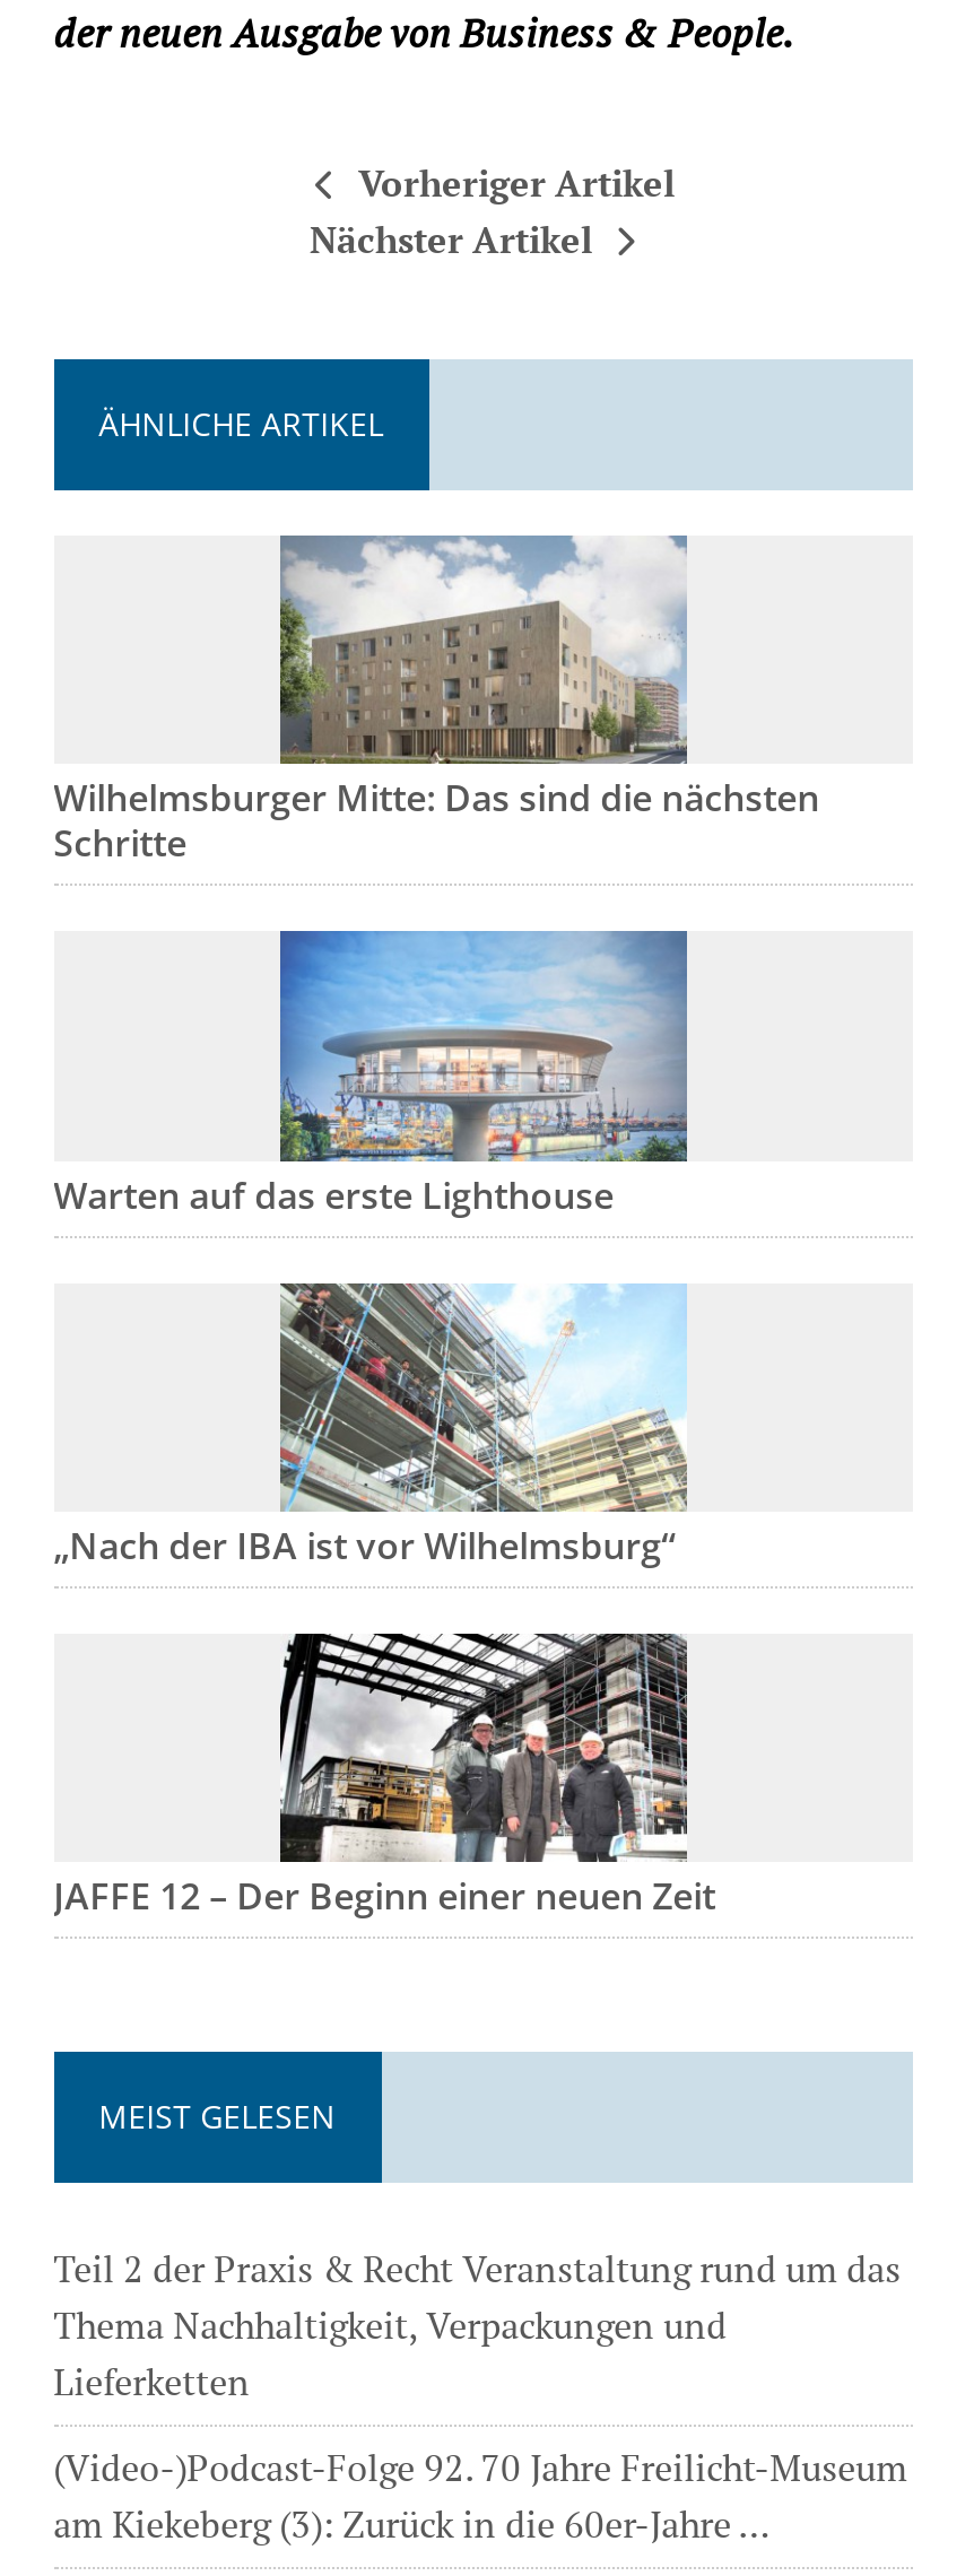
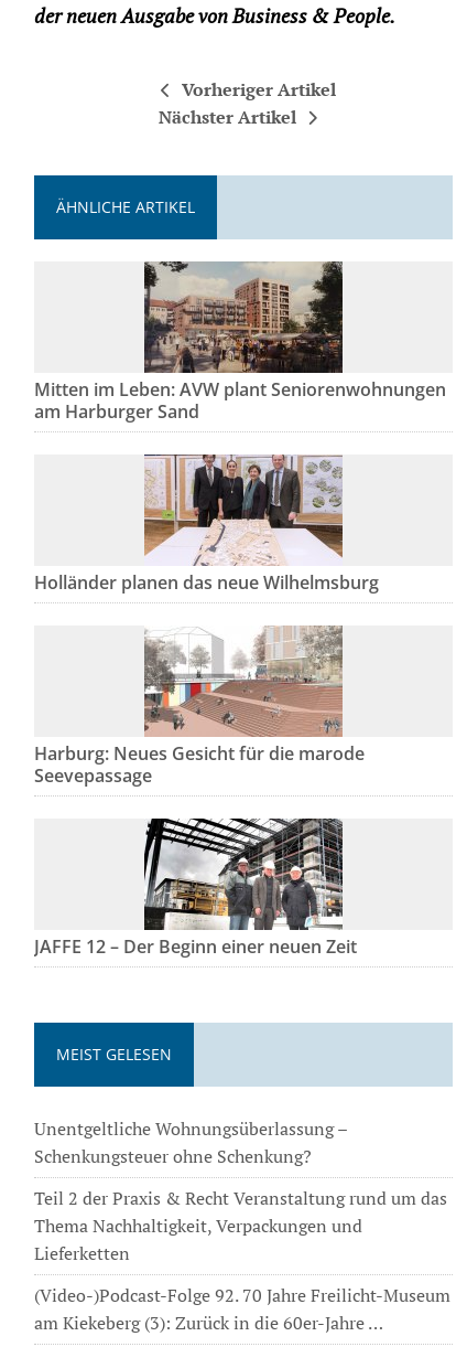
[53,536,819,869] [image] | Wilhelmsburger Mitte: Das sind die nächsten | Schritte -> [34,260,446,424] [image] | Mitten im Leben: AVW plant Seniorenwohnungen | am Harburger Sand
[53,929,687,1220] [image] | Warten auf das erste Lighthouse -> [34,453,378,595] [image] | Holländer planen das neue Wilhelmsburg
[53,1281,687,1571] [image] | „Nach der IBA ist vor Wilhelmsburg“ -> [34,626,364,788] [image] | Harburg: Neues Gesicht für die marode | Seevepassage
none -> [34,1117,347,1168] Unentgeltliche Wohnungsüberlassung – | Schenkungsteuer ohne Schenkung?

